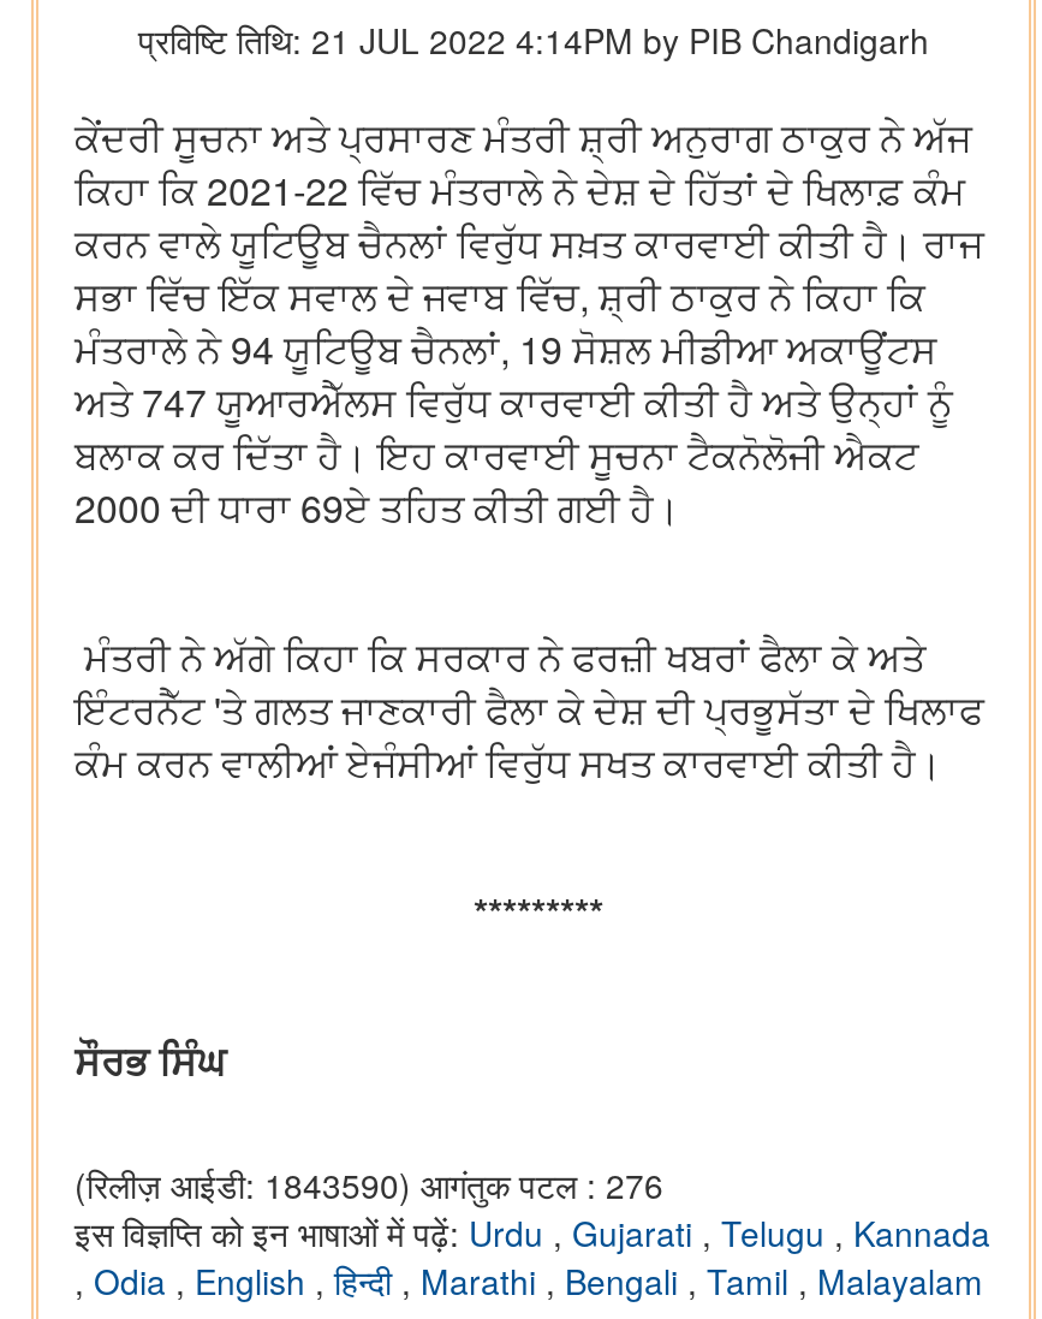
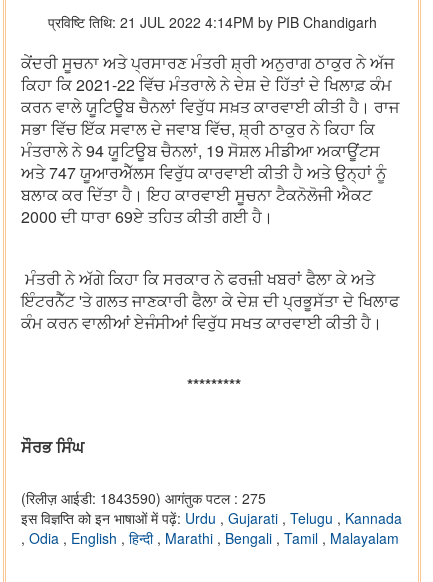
[75,1161,663,1209] (रिलीज़ आईडी: 1843590) आगंतुक पटल : 276 -> [21,488,266,508] (रिलीज़ आईडी: 1843590) आगंतुक पटल : 275

